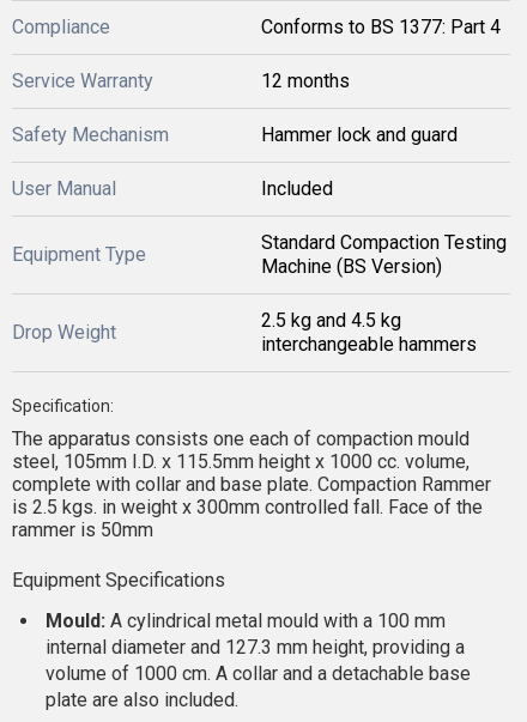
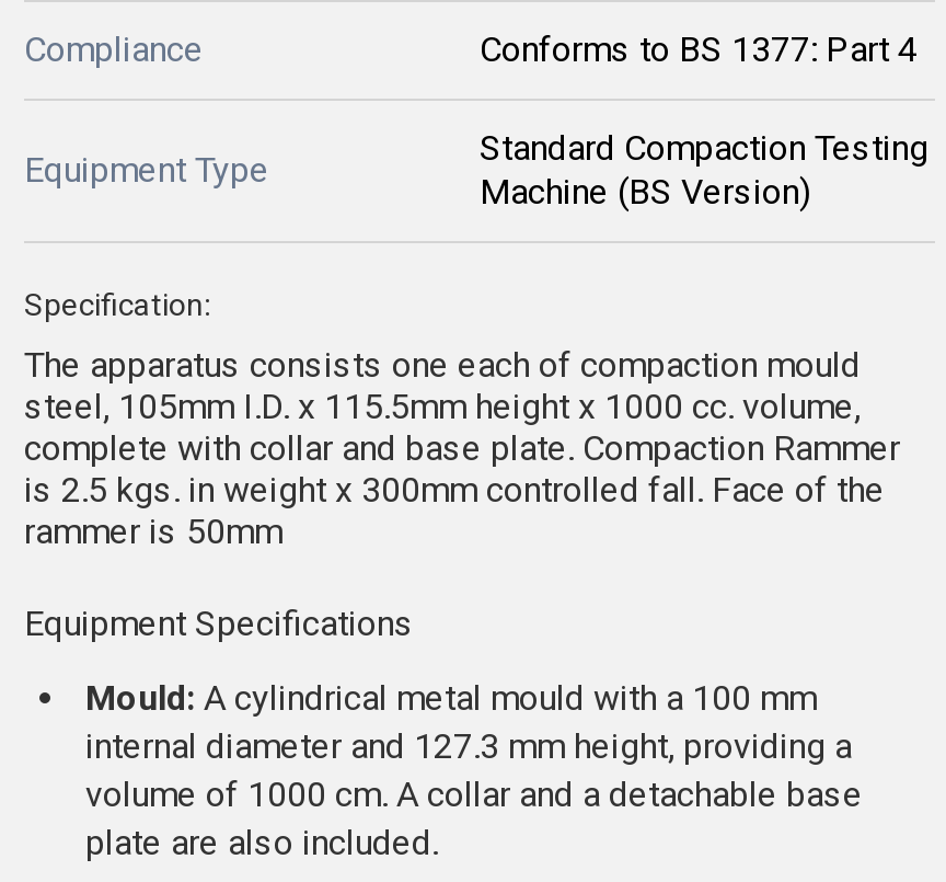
[12,69,458,200] Service Warranty | 12 months | Safety Mechanism | Hammer lock and guard | User Manual | Included -> none
[261,309,477,356] 2.5 kg and 4.5 kg | interchangeable hammers -> none
[12,321,116,344] Drop Weight -> none

